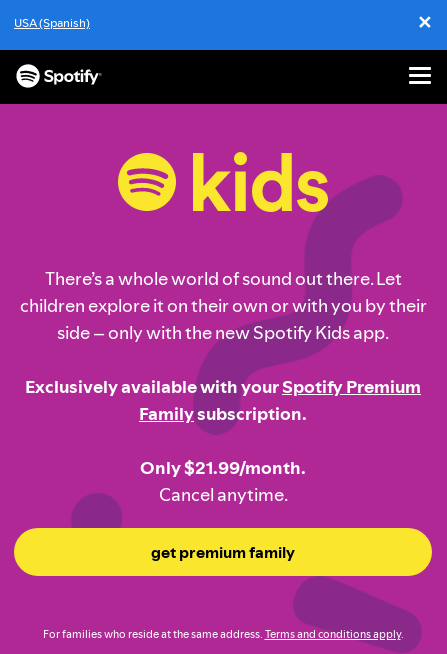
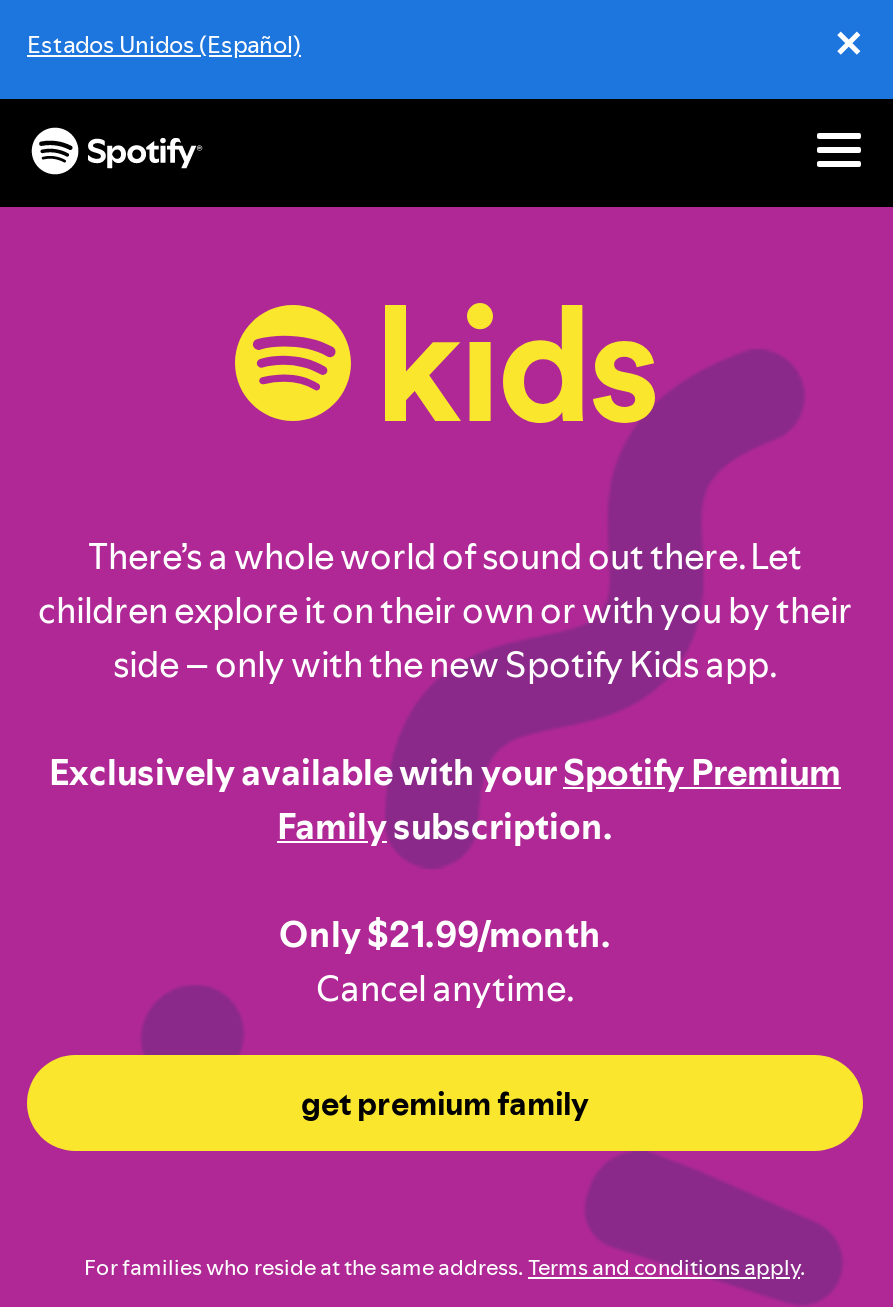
[14,14,90,31] USA (Spanish) -> [27,27,301,61] Estados Unidos (Español)

